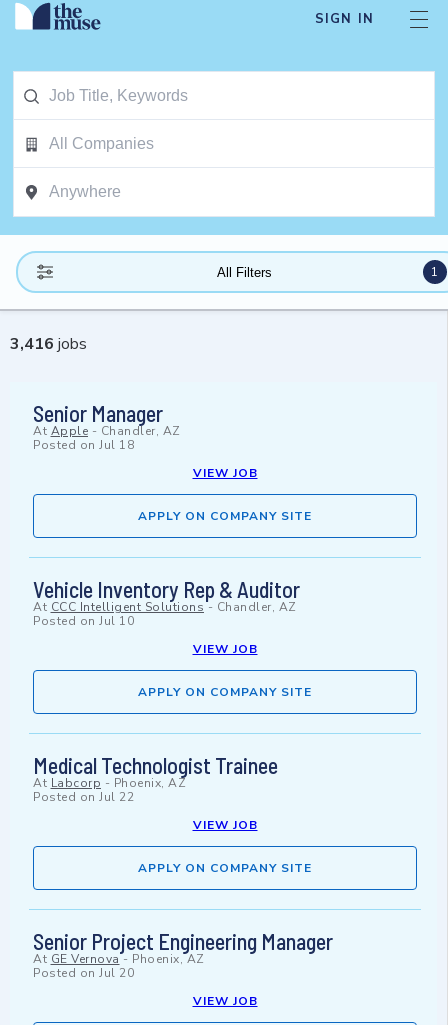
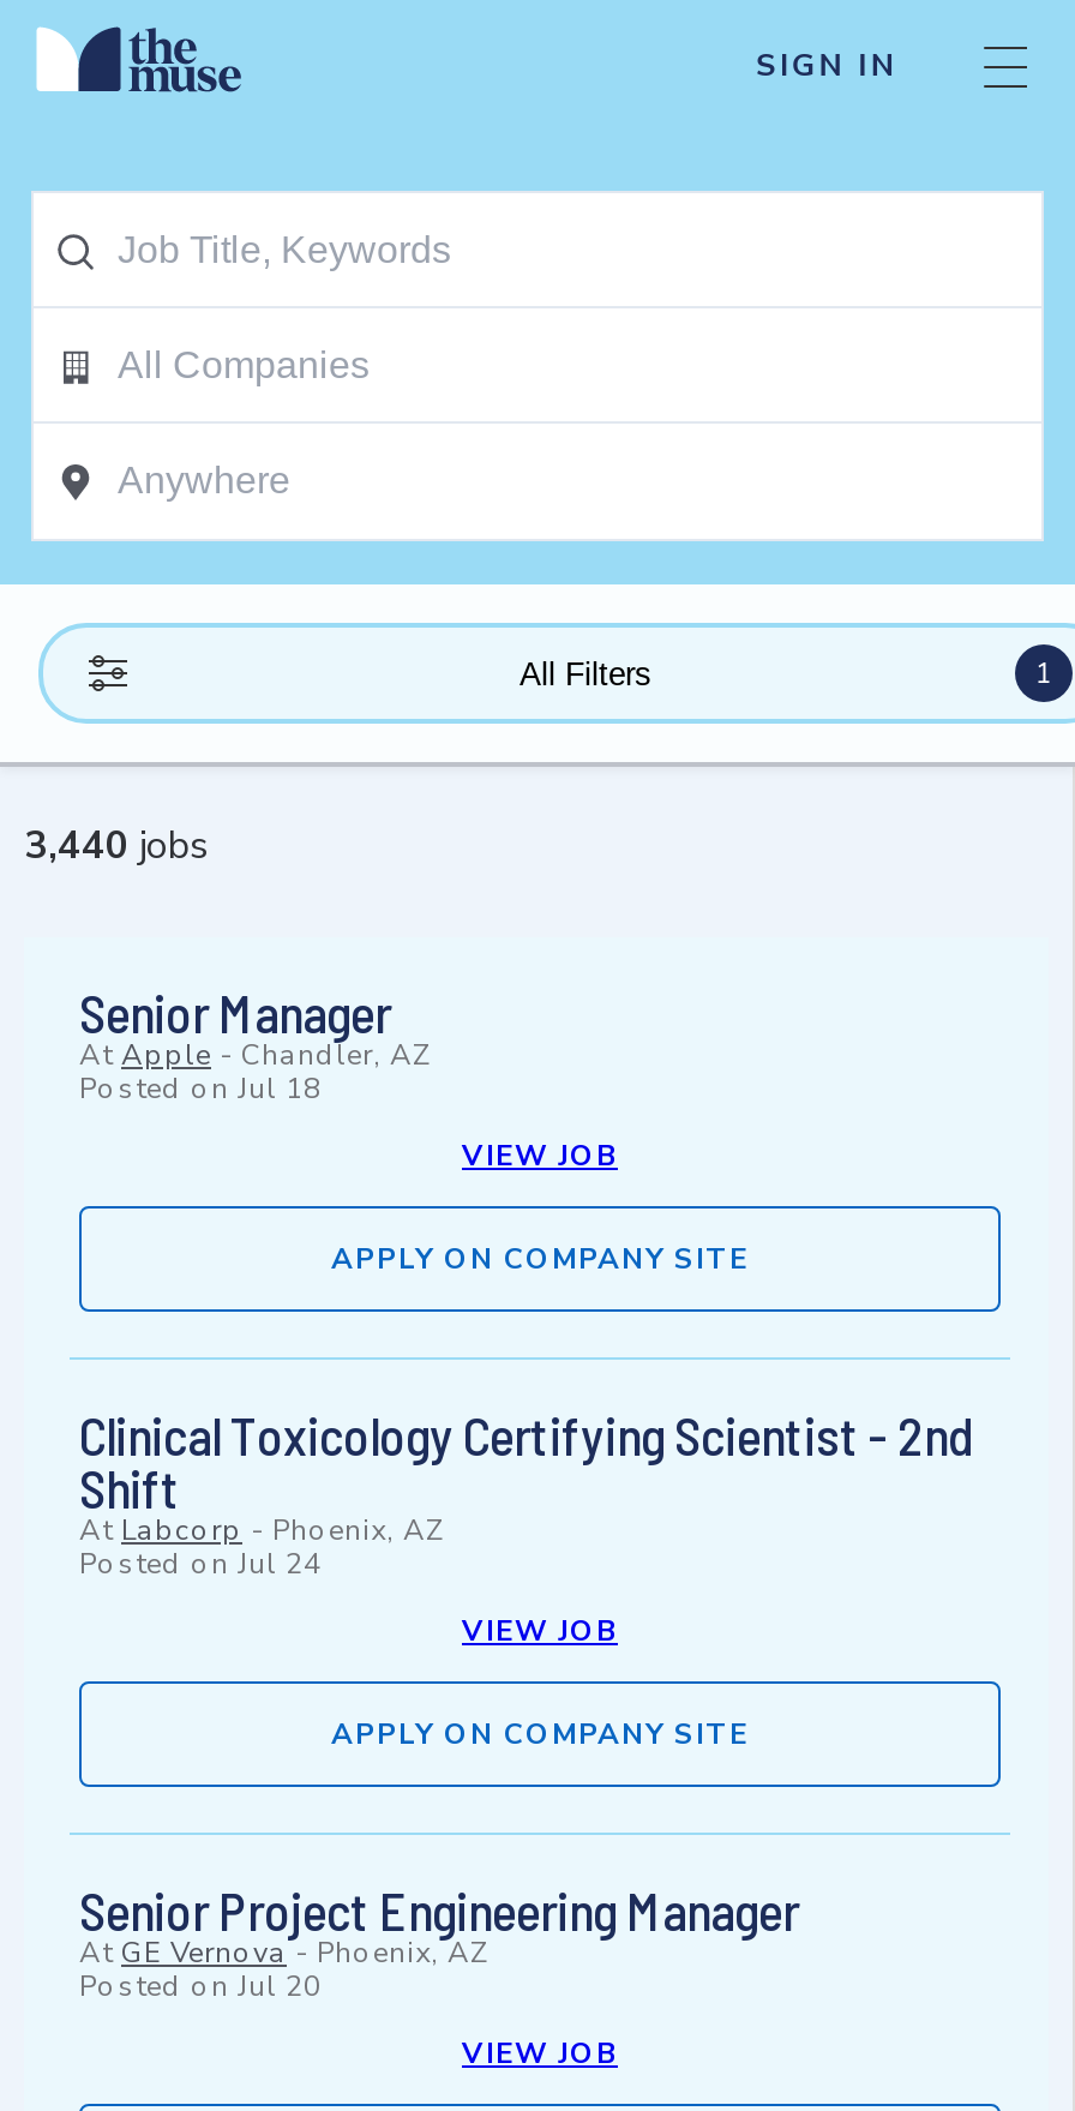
[10,333,87,355] 3,416 jobs -> [24,819,209,872] 3,440 jobs
[33,576,312,778] Vehicle Inventory Rep & Auditor | At CCC Intelligent Solutions - Chandler, AZ | Posted onJul 10 | VIEW JOB | APPLY ON COMPANY SITE | Medical Technologist Trainee -> [79,1404,972,1519] Clinical Toxicology Certifying Scientist - 2nd | Shift
[33,789,134,805] Posted onJul 22 -> [79,1546,322,1584] Posted onJul 24

